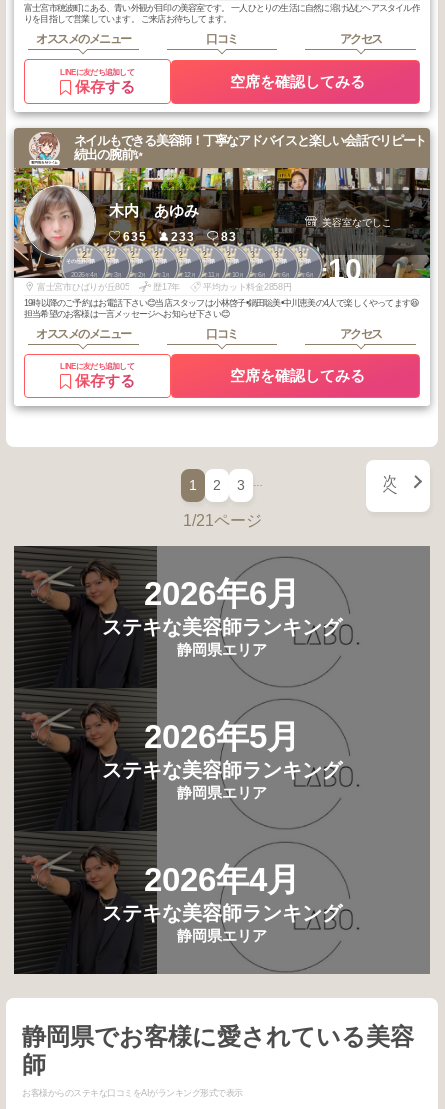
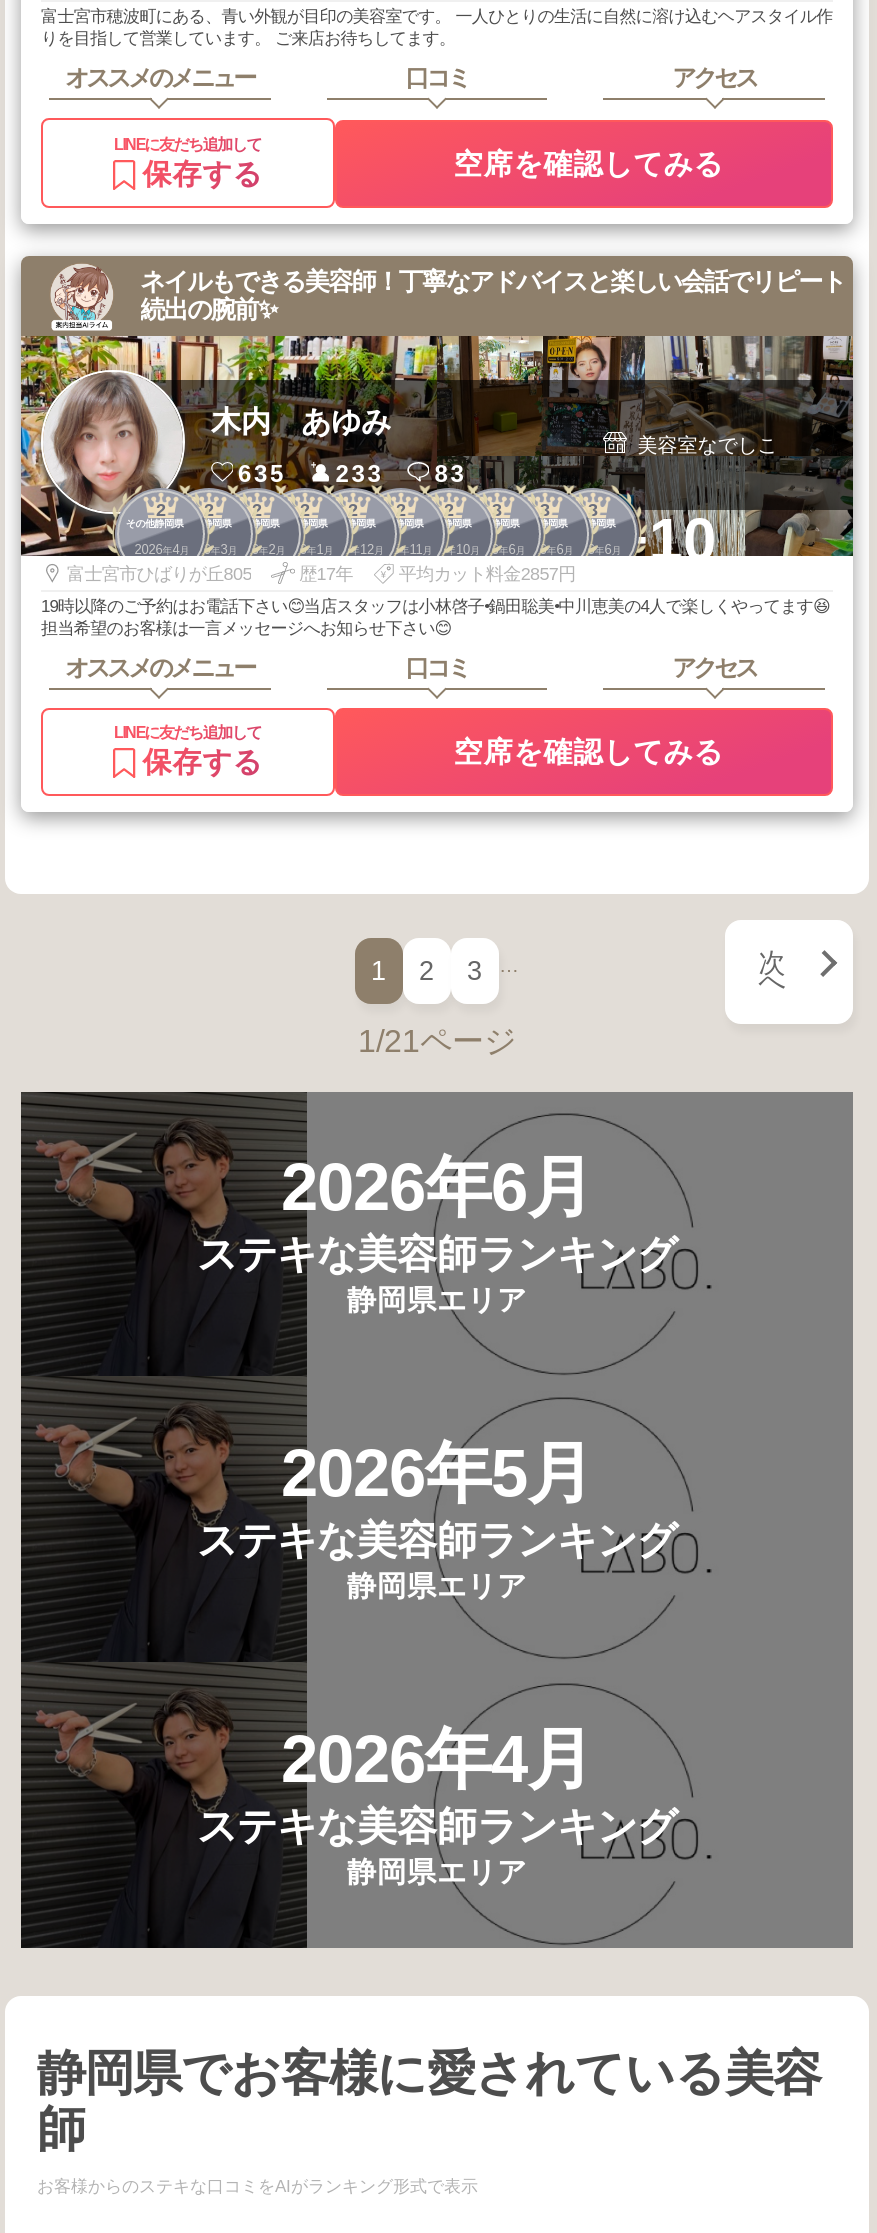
[203,282,291,292] 平均カット料金2858円 -> [399,563,576,583] 平均カット料金2857円

